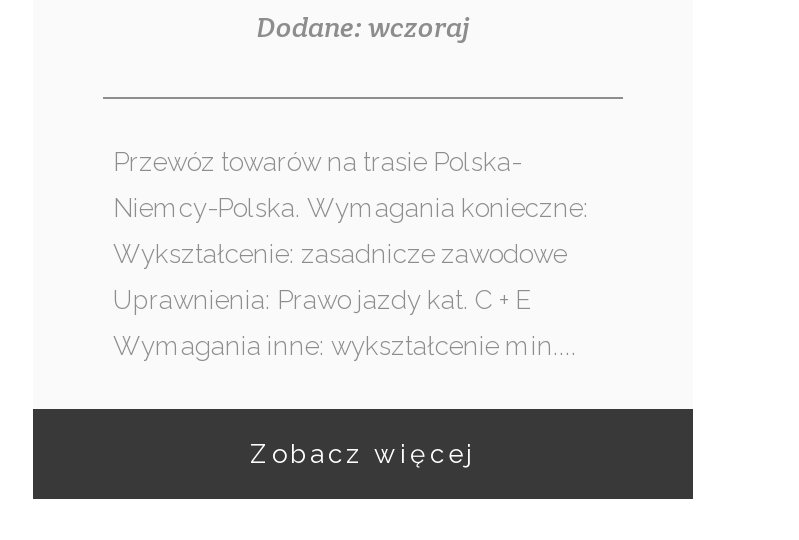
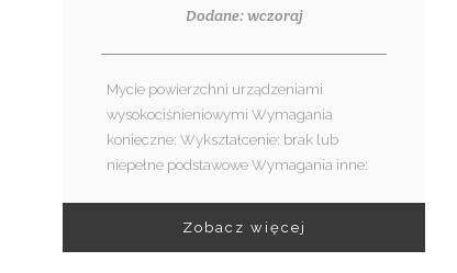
[113,147,589,361] Przewóz towarów na trasie Polska- | Niemcy-Polska. Wymagania konieczne: | Wykształcenie: zasadnicze zawodowe | Uprawnienia: Prawo jazdy kat. C + E | Wymagania inne: wykształcenie min.... -> [107,81,368,173] Mycie powierzchni urządzeniami | wysokociśnieniowymi Wymagania | konieczne: Wykształcenie: brak lub | niepełne podstawowe Wymagania inne:

